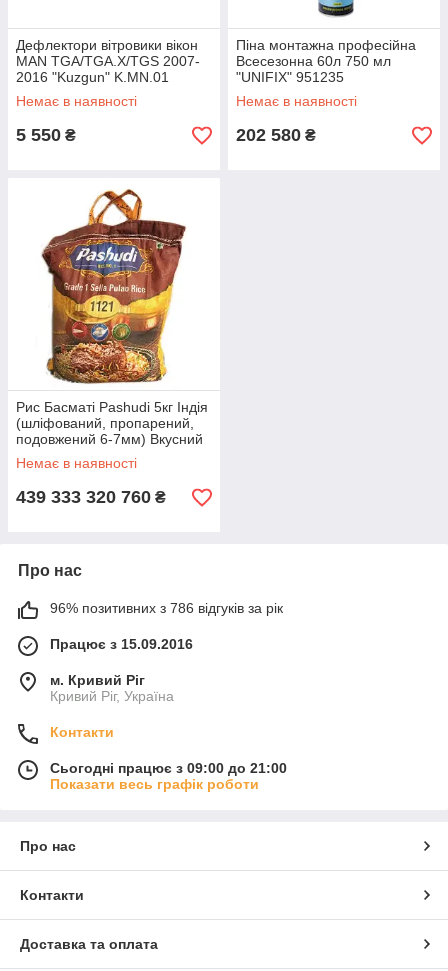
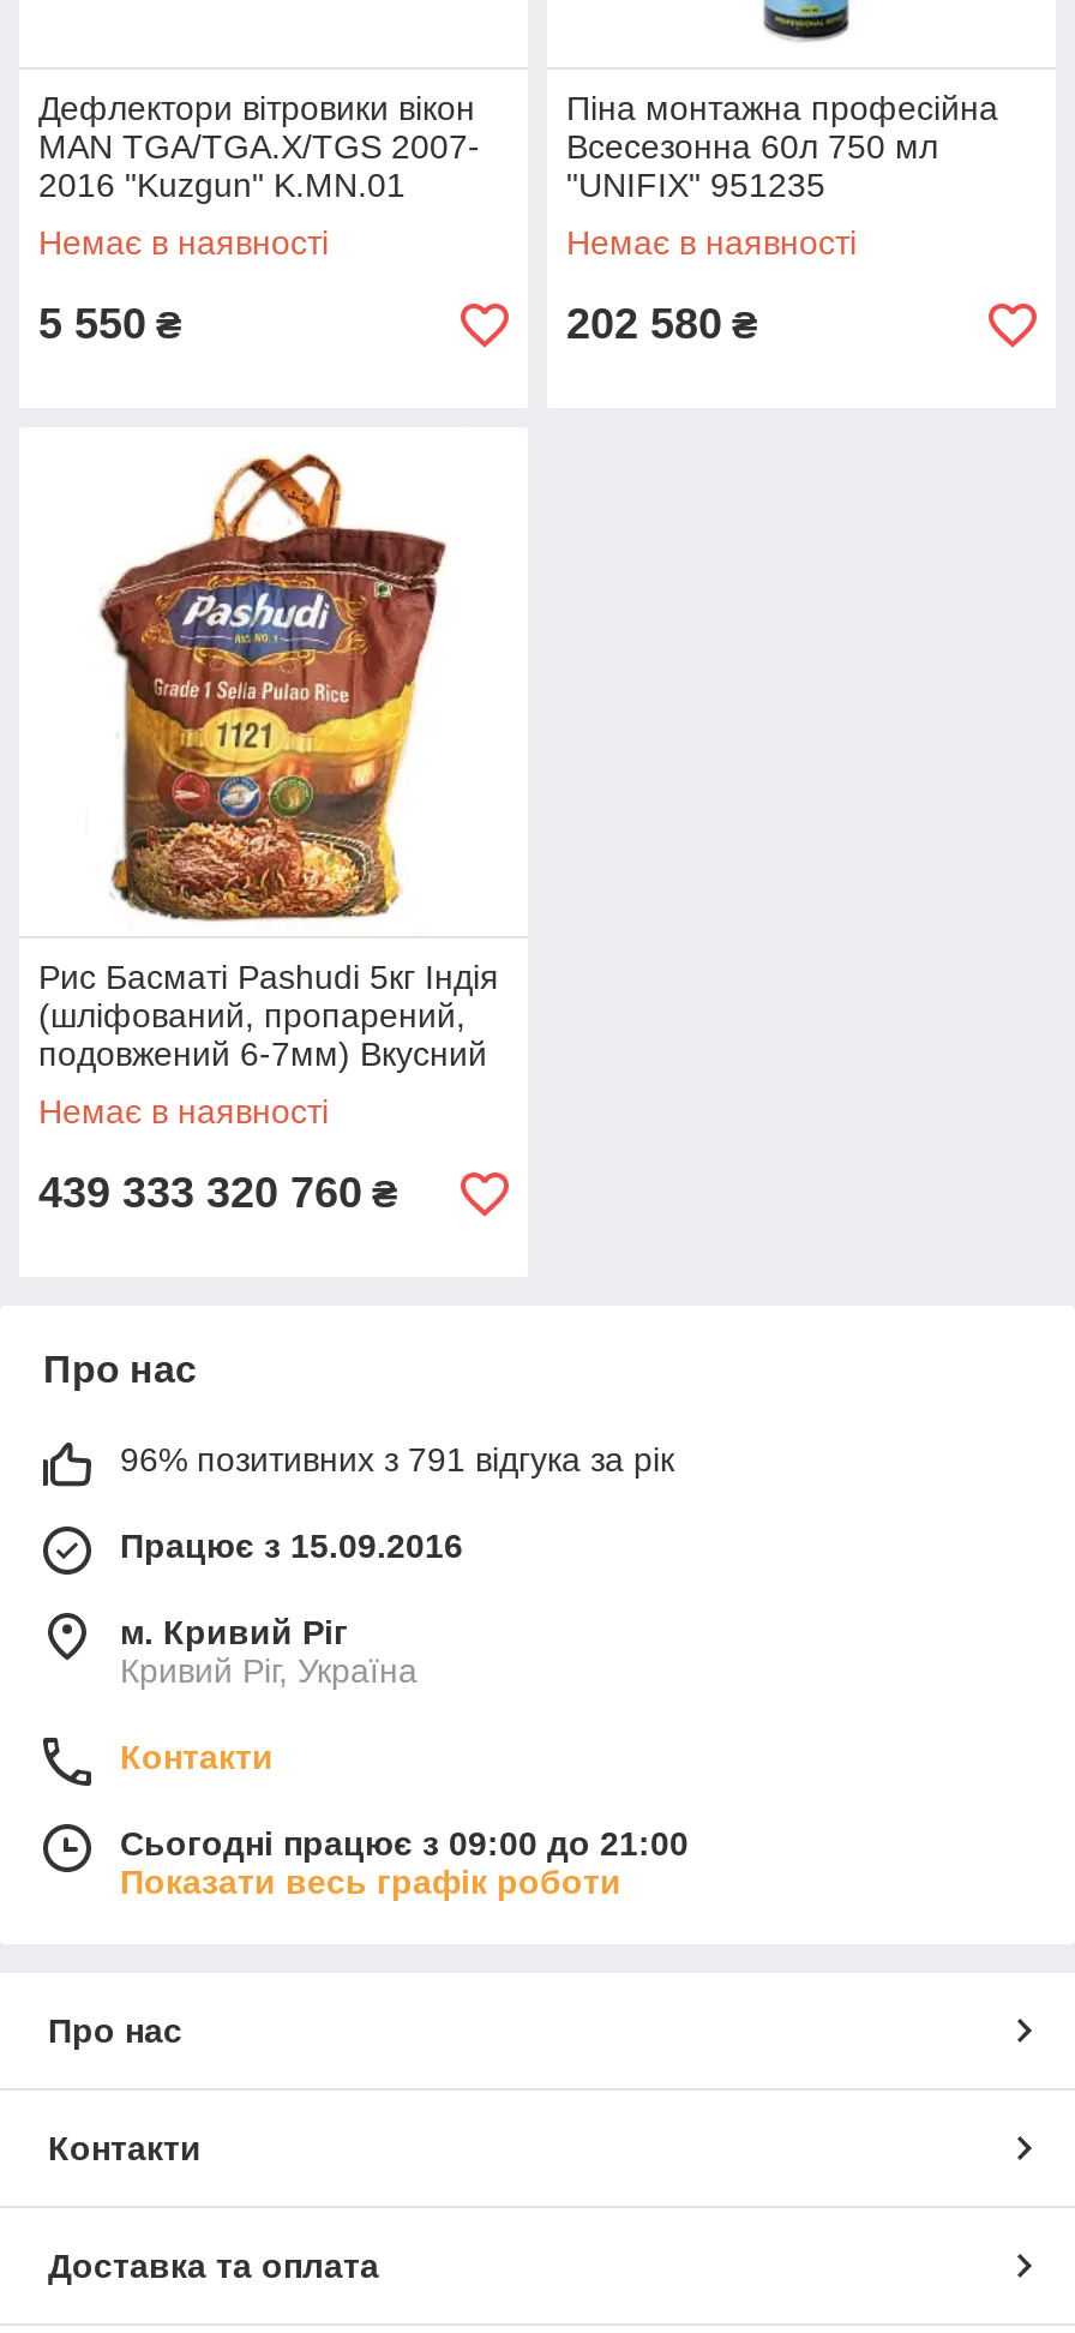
[50,600,283,616] 96% позитивних з 786 відгуків за рік -> [120,1441,674,1479] 96% позитивних з 791 відгука за рік

